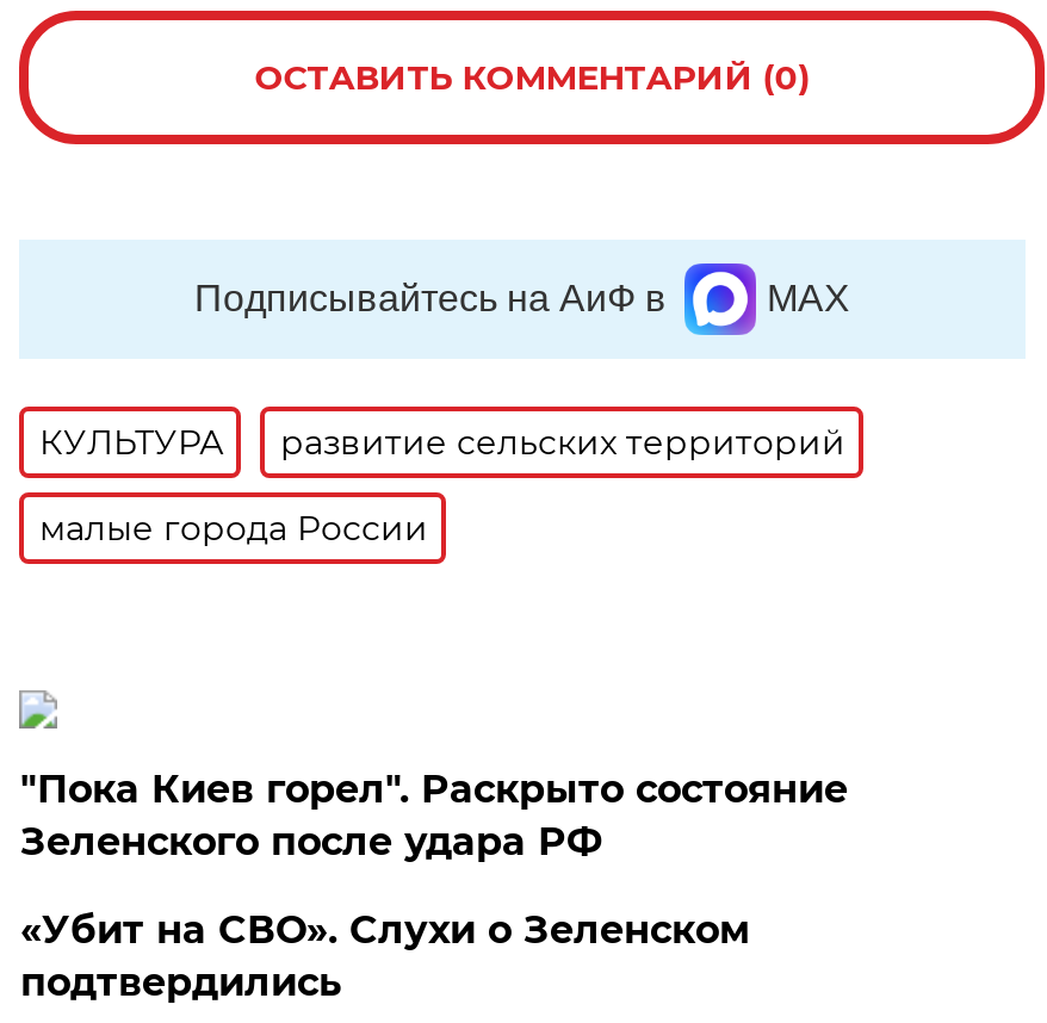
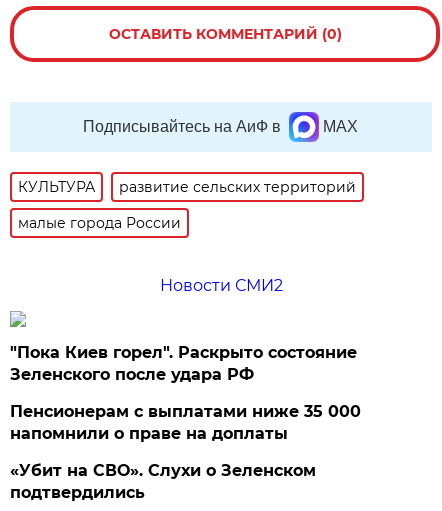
none -> [160,276,283,295] Новости СМИ2
none -> [10,402,361,443] Пенсионерам с выплатами ниже 35 000 | напомнили о праве на доплаты

